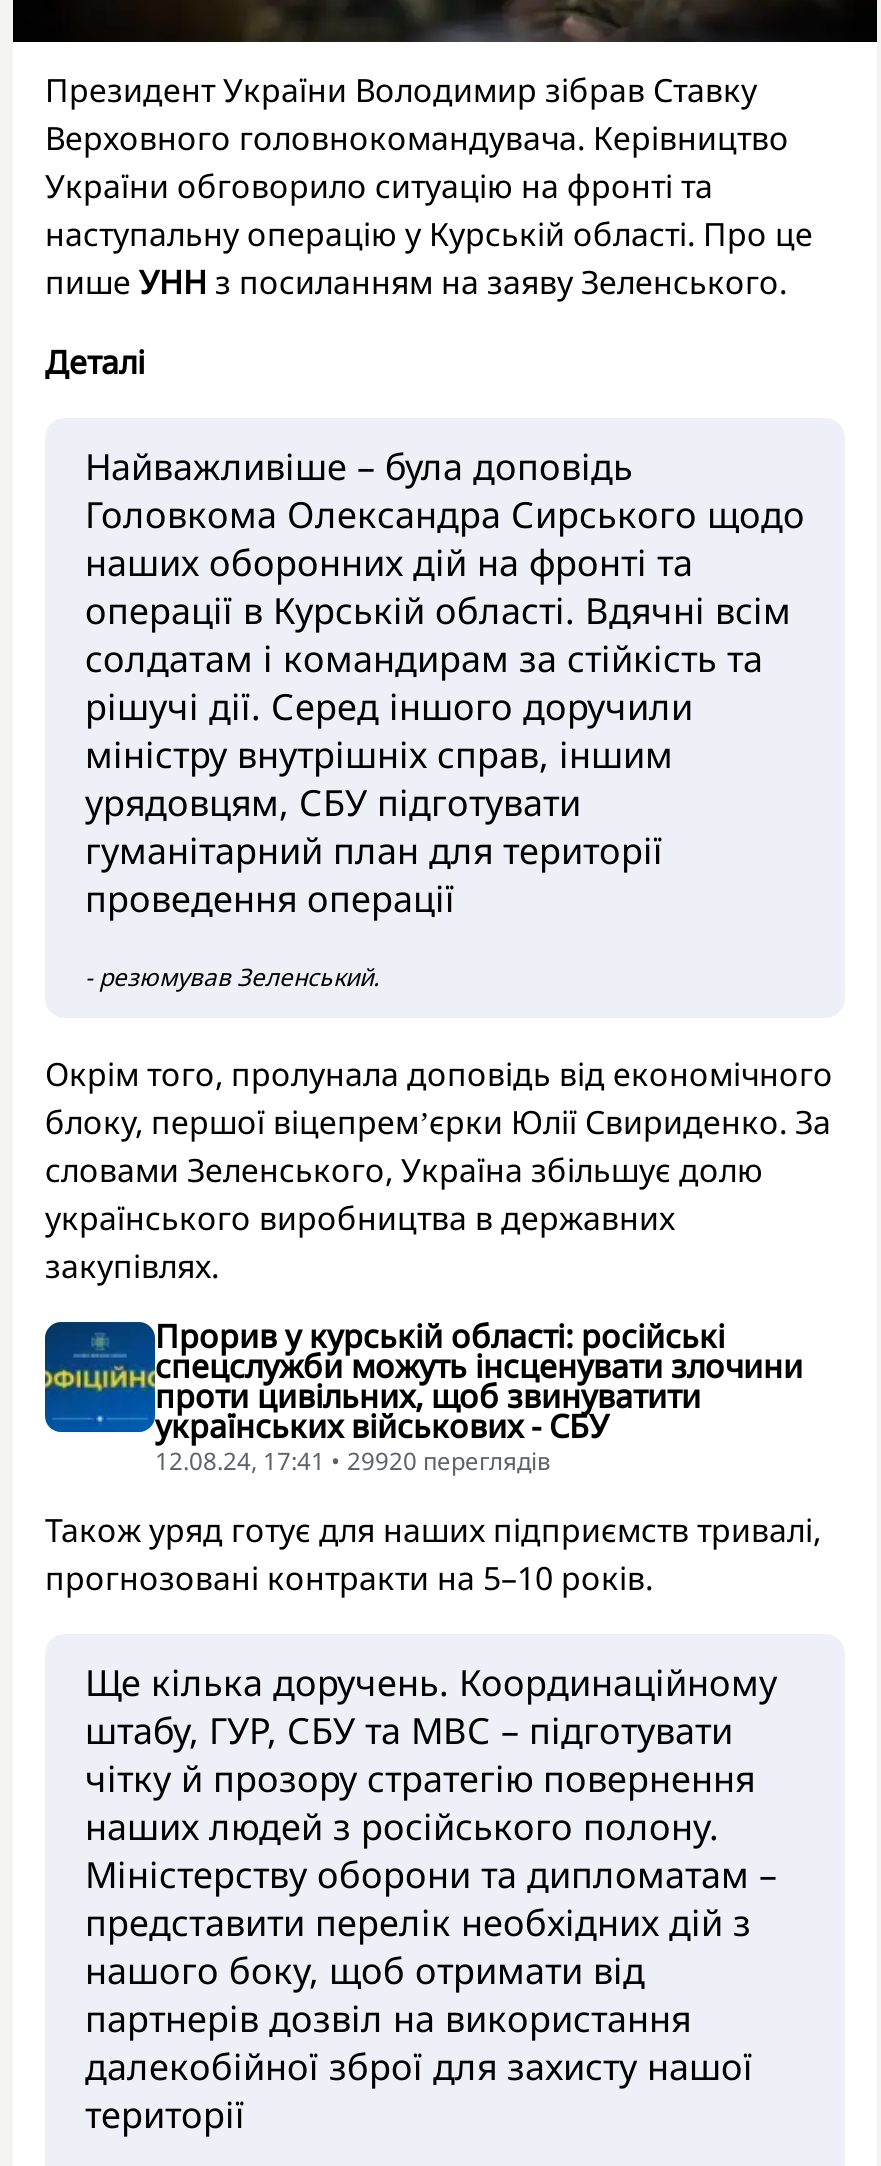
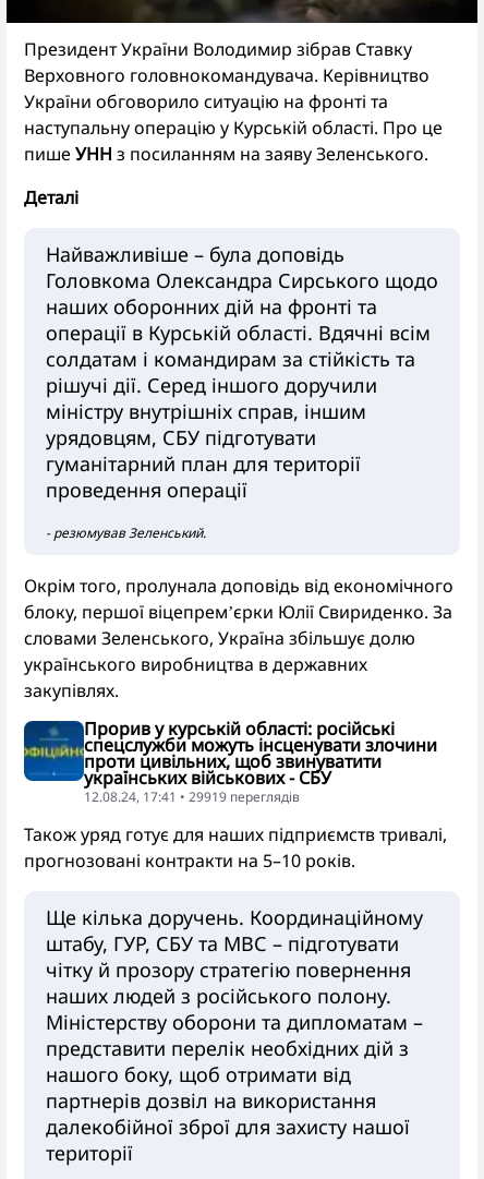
[155,1444,551,1478] 12.08.24, 17:41 • 29920 переглядiв -> [84,787,300,806] 12.08.24, 17:41 • 29919 переглядiв

